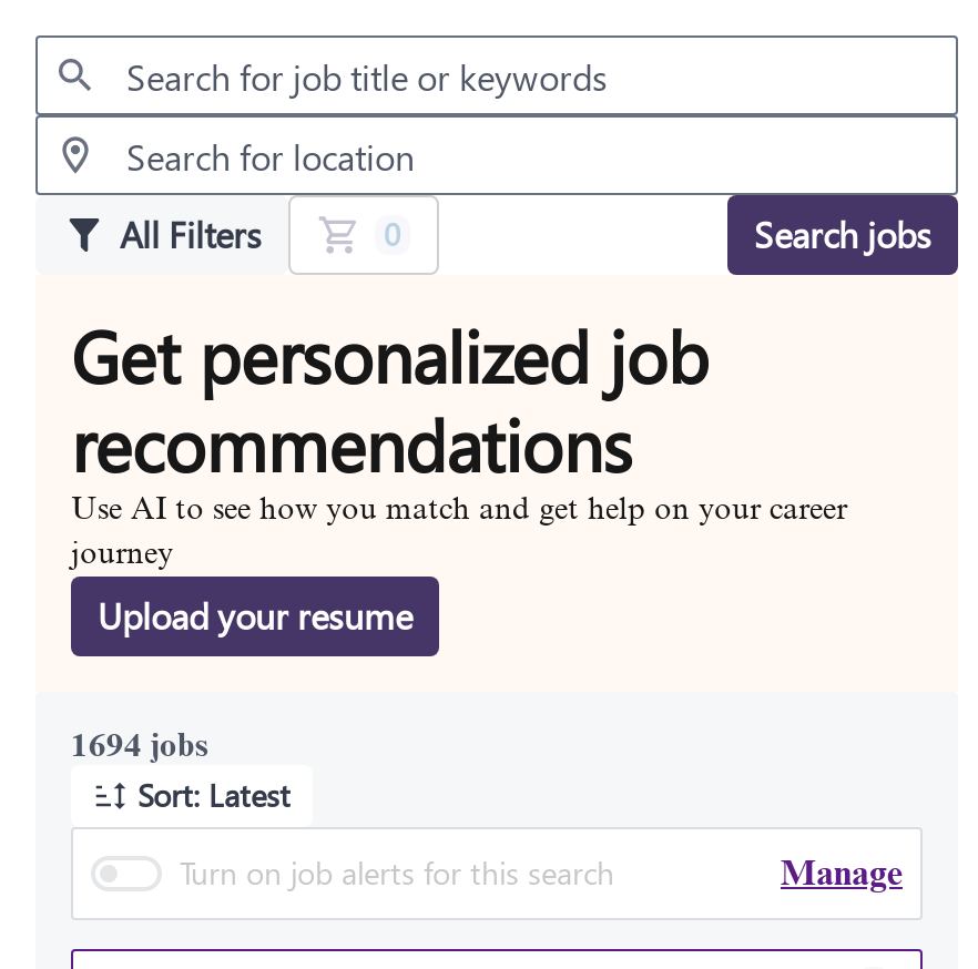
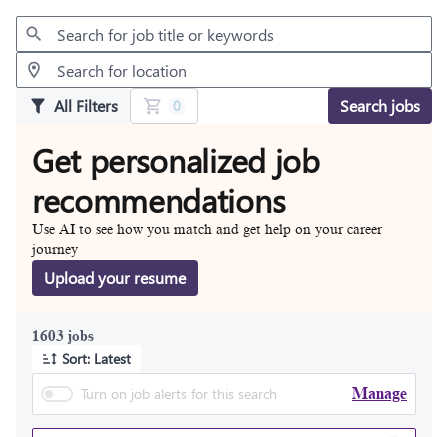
[71,727,208,763] 1694 jobs -> [32,328,94,344] 1603 jobs

